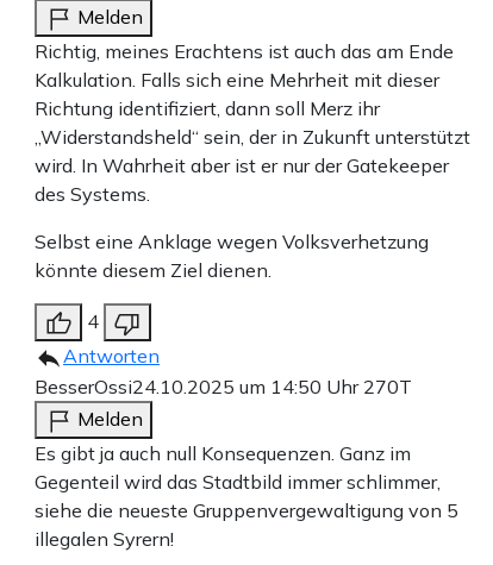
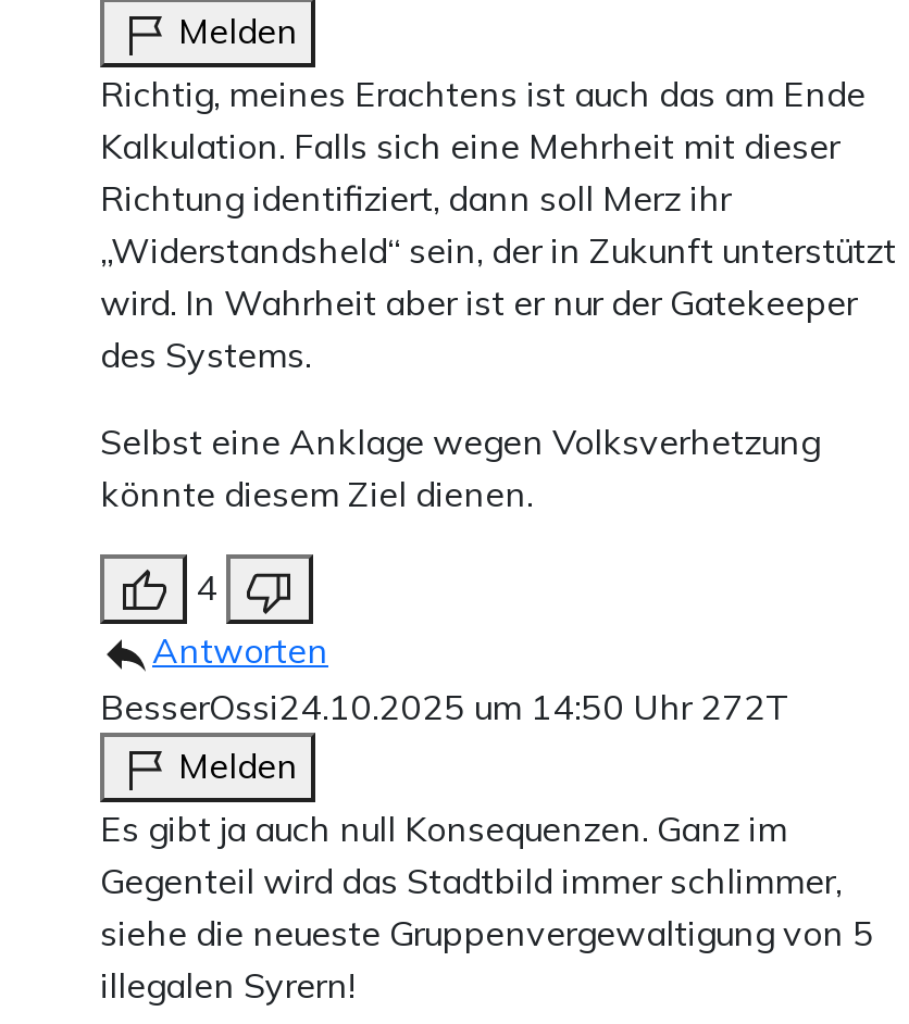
[35,375,412,398] BesserOssi24.10.2025 um 14:50 Uhr 270T -> [100,685,789,728] BesserOssi24.10.2025 um 14:50 Uhr 272T

